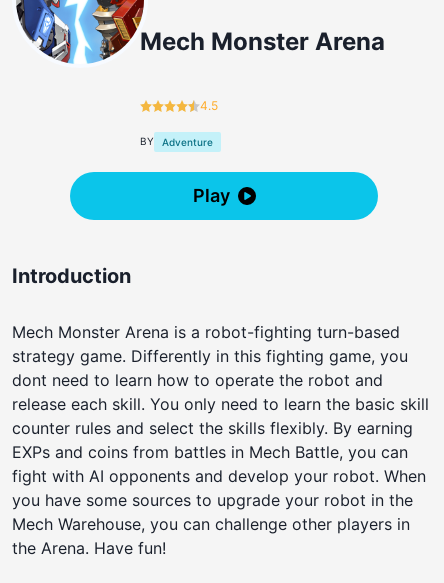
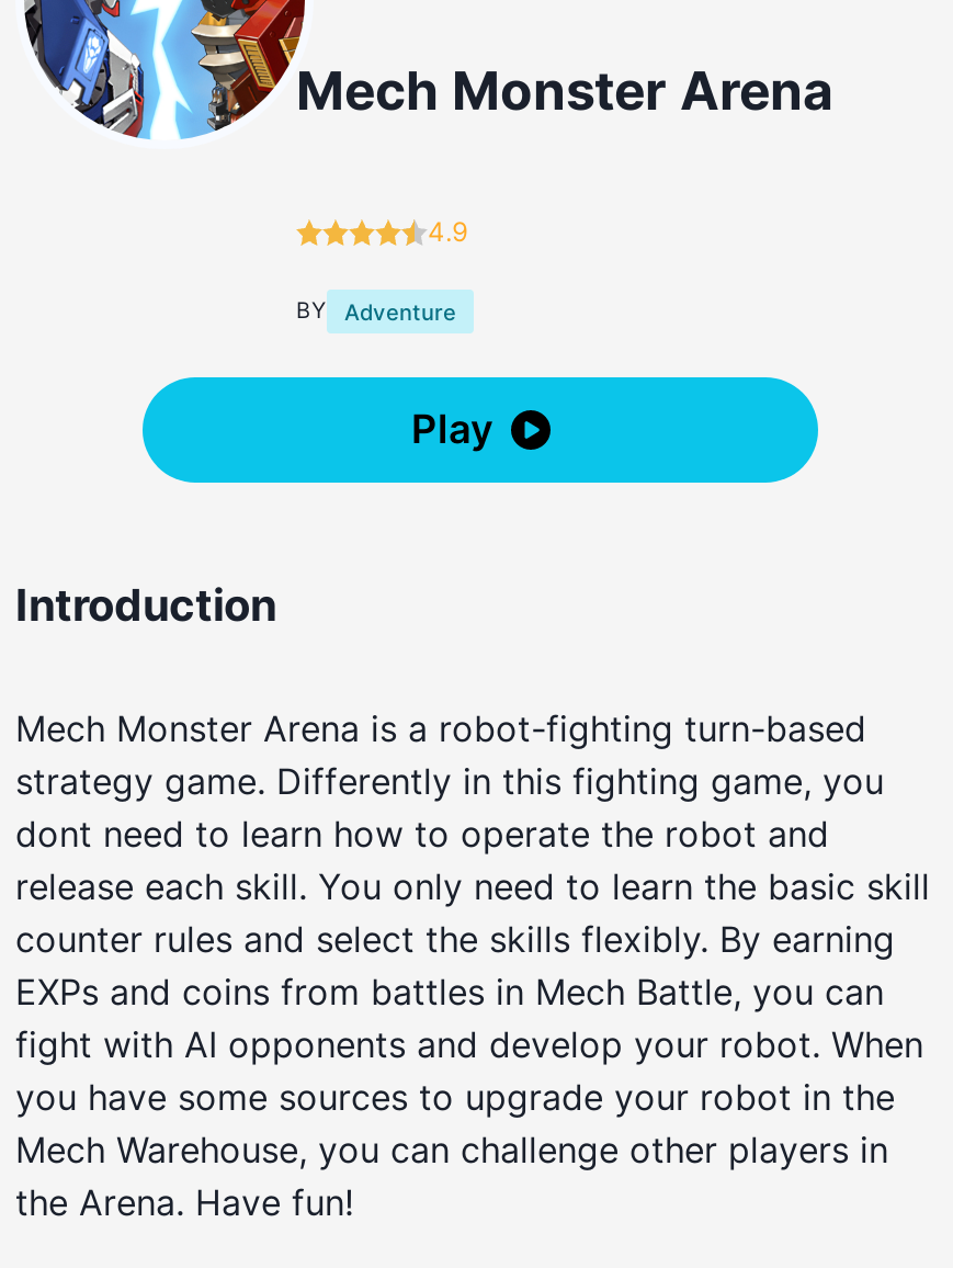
[200,98,218,113] 4.5 -> [428,215,467,247] 4.9

